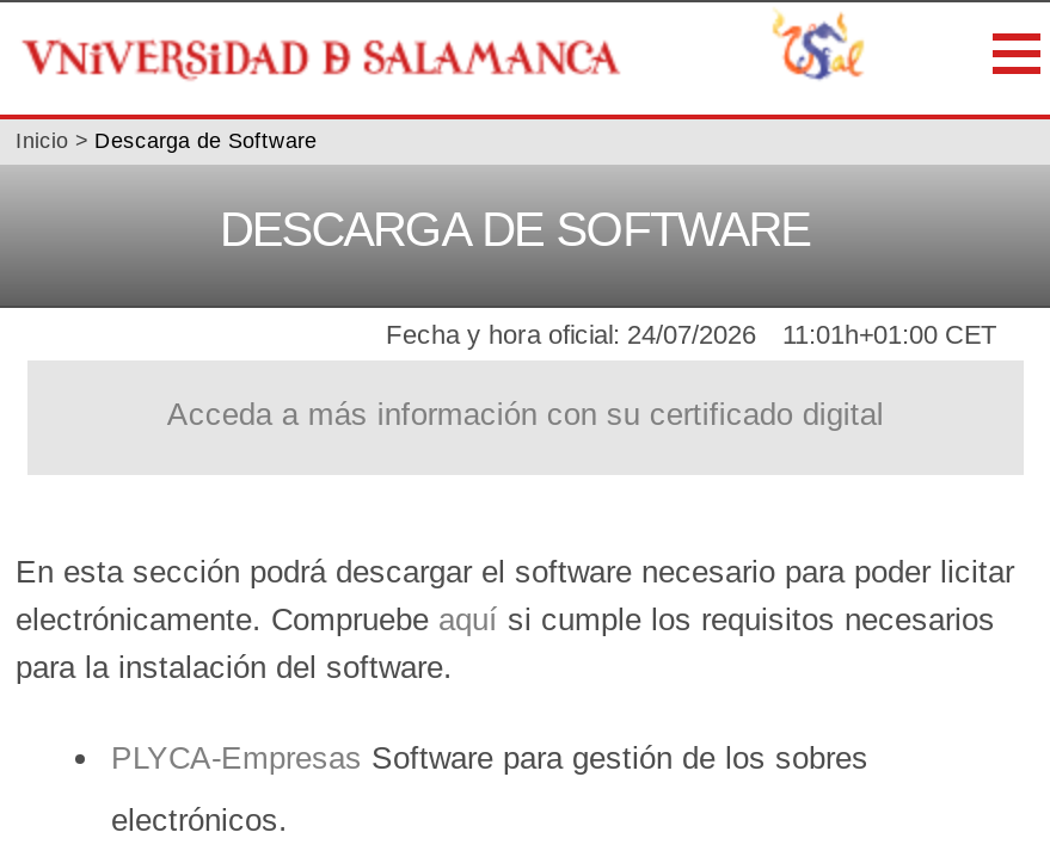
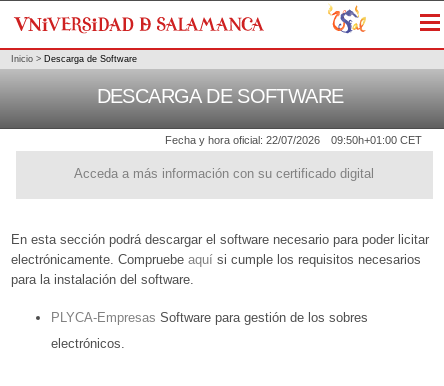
[386,321,756,349] Fecha y hora oficial: 24/07/2026 -> [165,134,320,146] Fecha y hora oficial: 22/07/2026
[782,321,997,349] 11:01h+01:00 CET -> [331,134,422,146] 09:50h+01:00 CET

